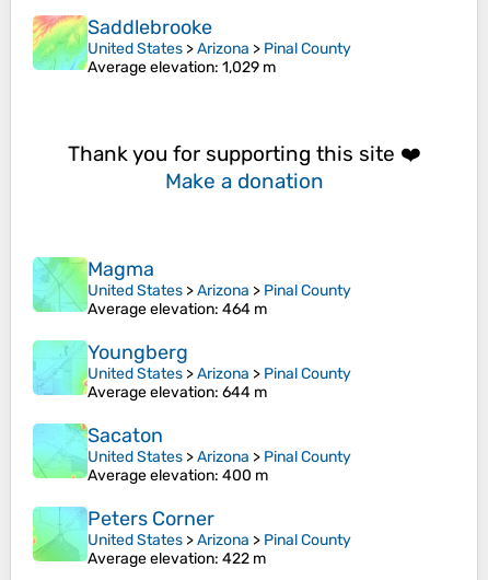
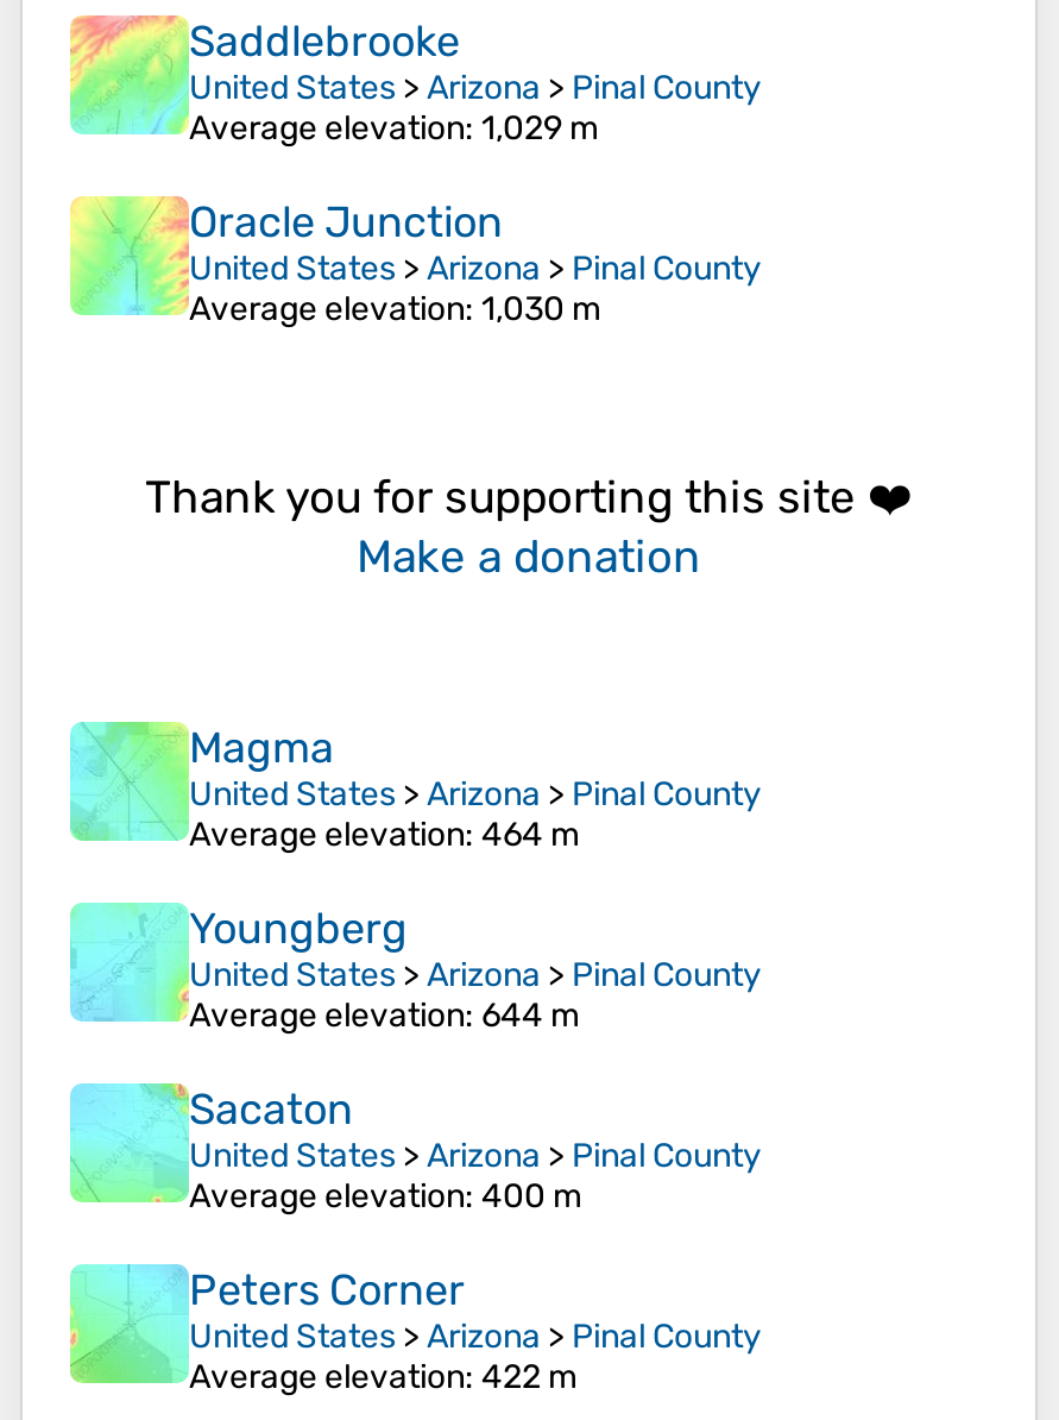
none -> [70,194,762,330] [image] | Oracle Junction | United States > Arizona > Pinal County | Average elevation: 1,030 m

